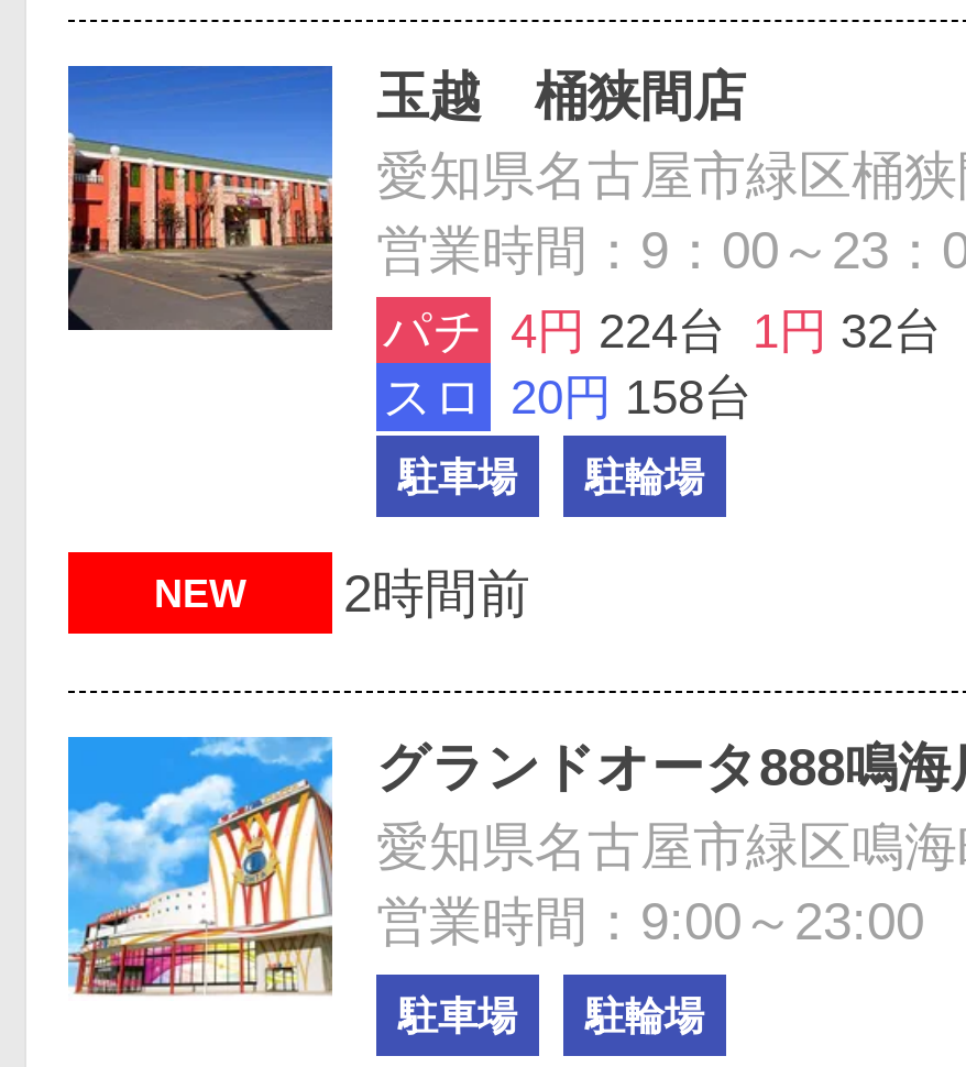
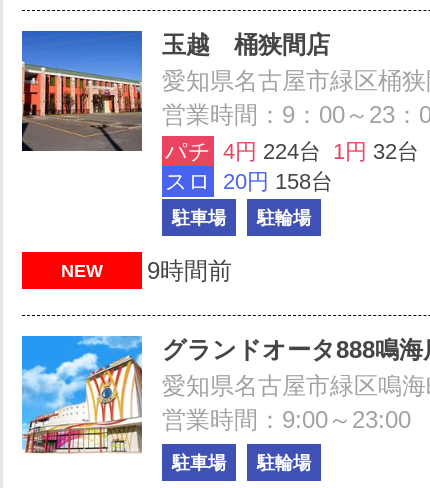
[343,562,530,621] 2時間前 -> [147,256,232,283] 9時間前

